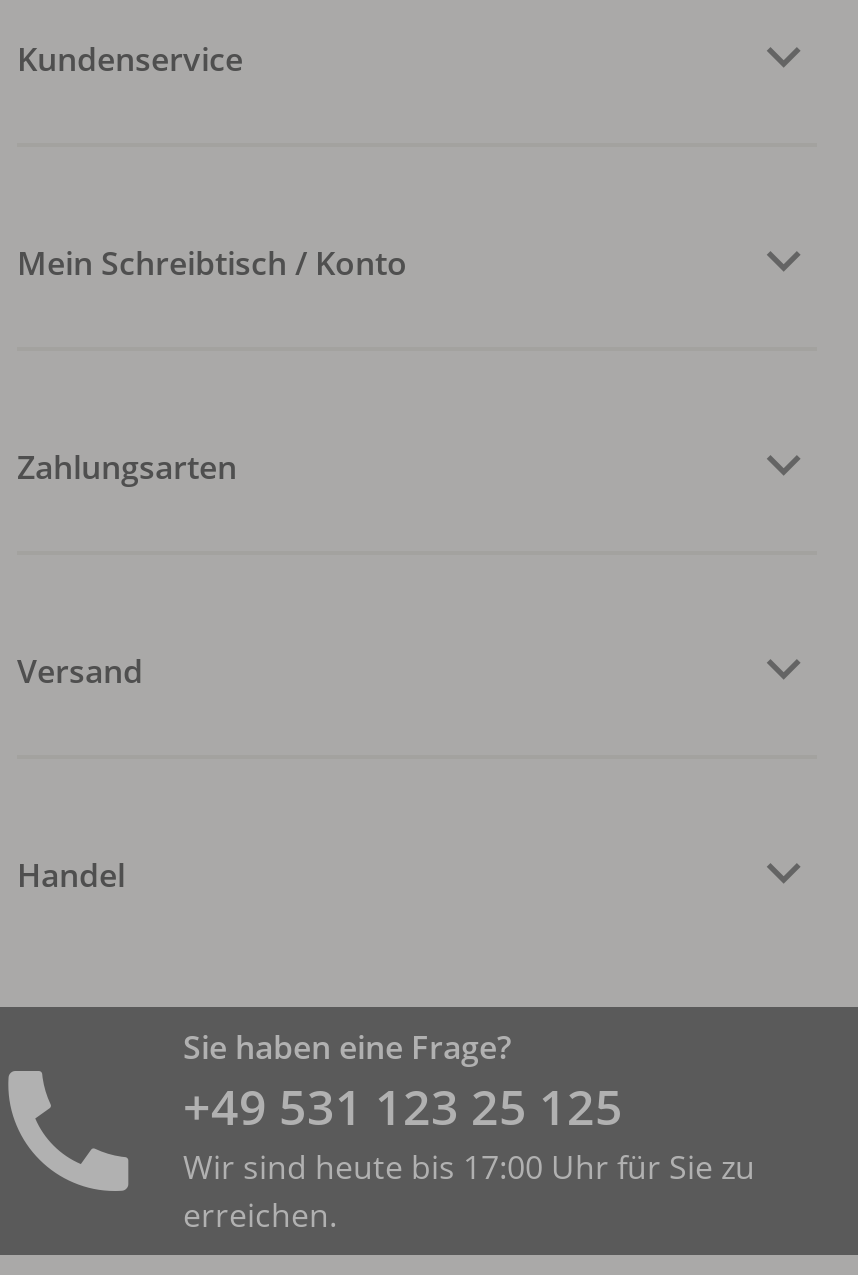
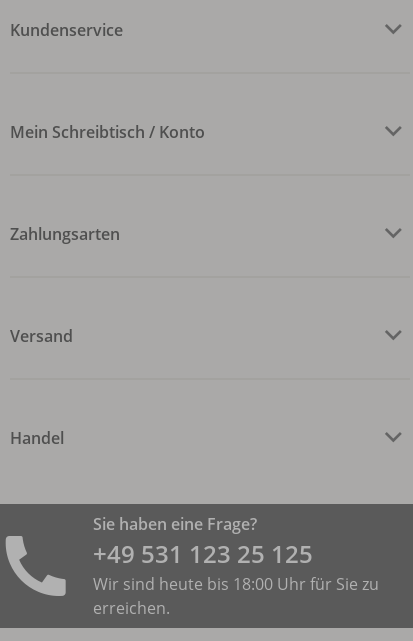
[183,1144,755,1188] Wir sind heute bis 17:00 Uhr für Sie zu -> [93,573,379,595] Wir sind heute bis 18:00 Uhr für Sie zu

